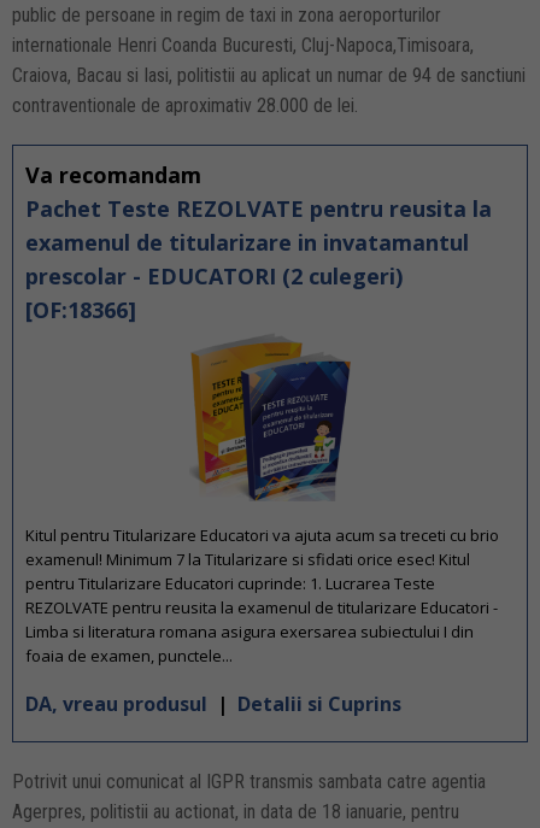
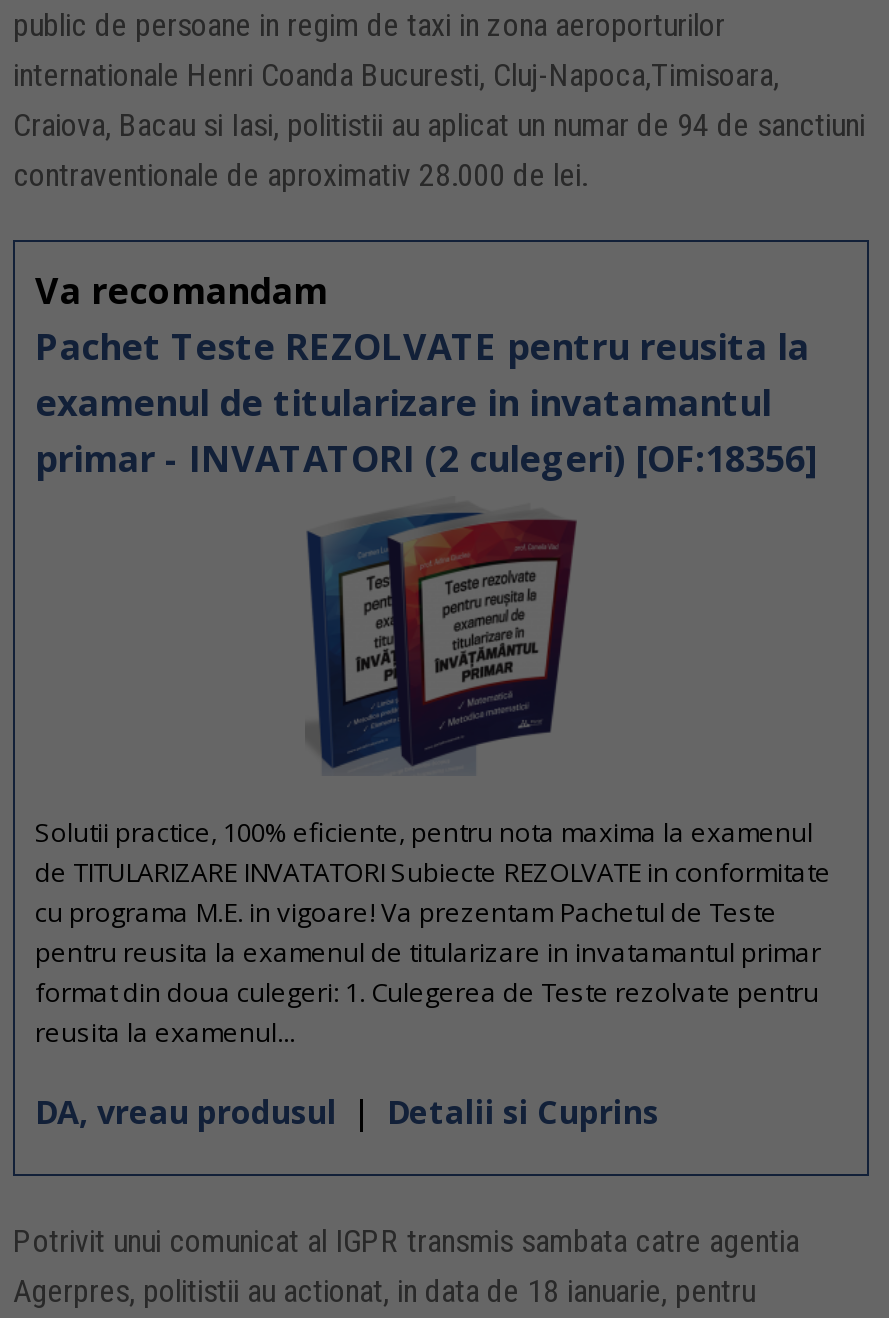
[25,262,403,324] prescolar - EDUCATORI (2 culegeri) | [OF:18366] -> [35,434,819,482] primar - INVATATORI (2 culegeri) [OF:18356]
[25,339,499,666] [image] | Kitul pentru Titularizare Educatori va ajuta acum sa treceti cu brio | examenul! Minimum 7 la Titularizare si sfidati orice esec! Kitul | pentru Titularizare Educatori cuprinde: 1. Lucrarea Teste | REZOLVATE pentru reusita la examenul de titularizare Educatori - | Limba si literatura romana asigura exersarea subiectului I din | foaia de examen, punctele... -> [35,508,831,1050] [image] | Solutii practice, 100% eficiente, pentru nota maxima la examenul | de TITULARIZARE INVATATORI Subiecte REZOLVATE in conformitate | cu programa M.E. in vigoare! Va prezentam Pachetul de Teste | pentru reusita la examenul de titularizare in invatamantul primar | format din doua culegeri: 1. Culegerea de Teste rezolvate pentru | reusita la examenul...

